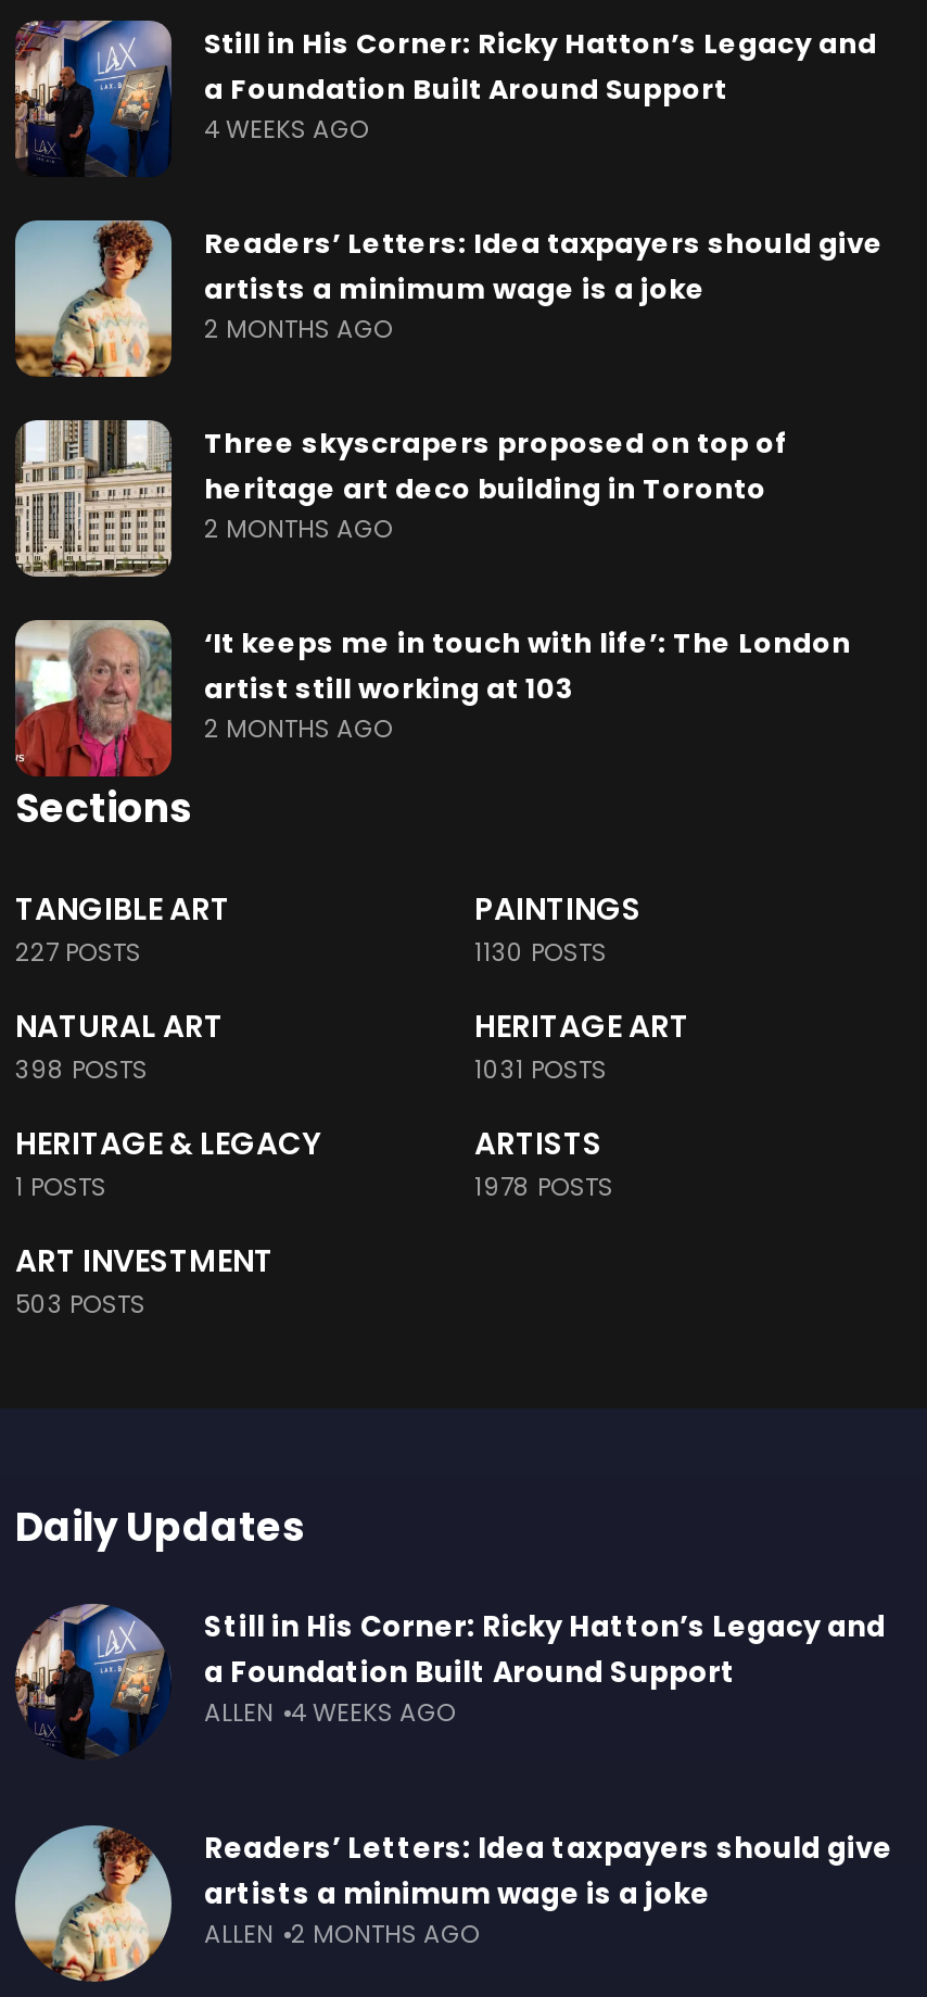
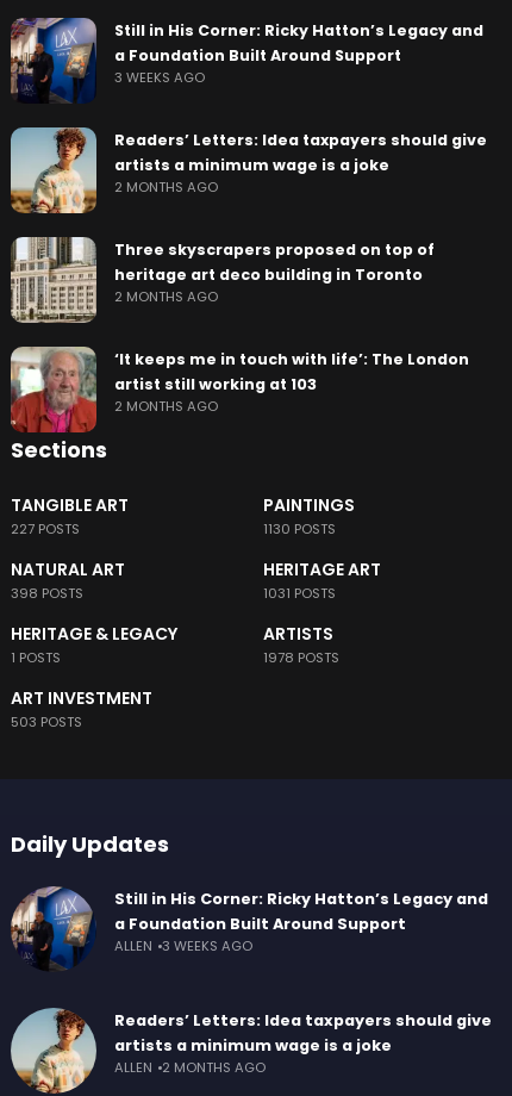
[204,113,369,147] 4 WEEKS AGO -> [114,68,205,87] 3 WEEKS AGO
[204,1696,456,1731] ALLEN 4 WEEKS AGO -> [114,937,252,956] ALLEN 3 WEEKS AGO

